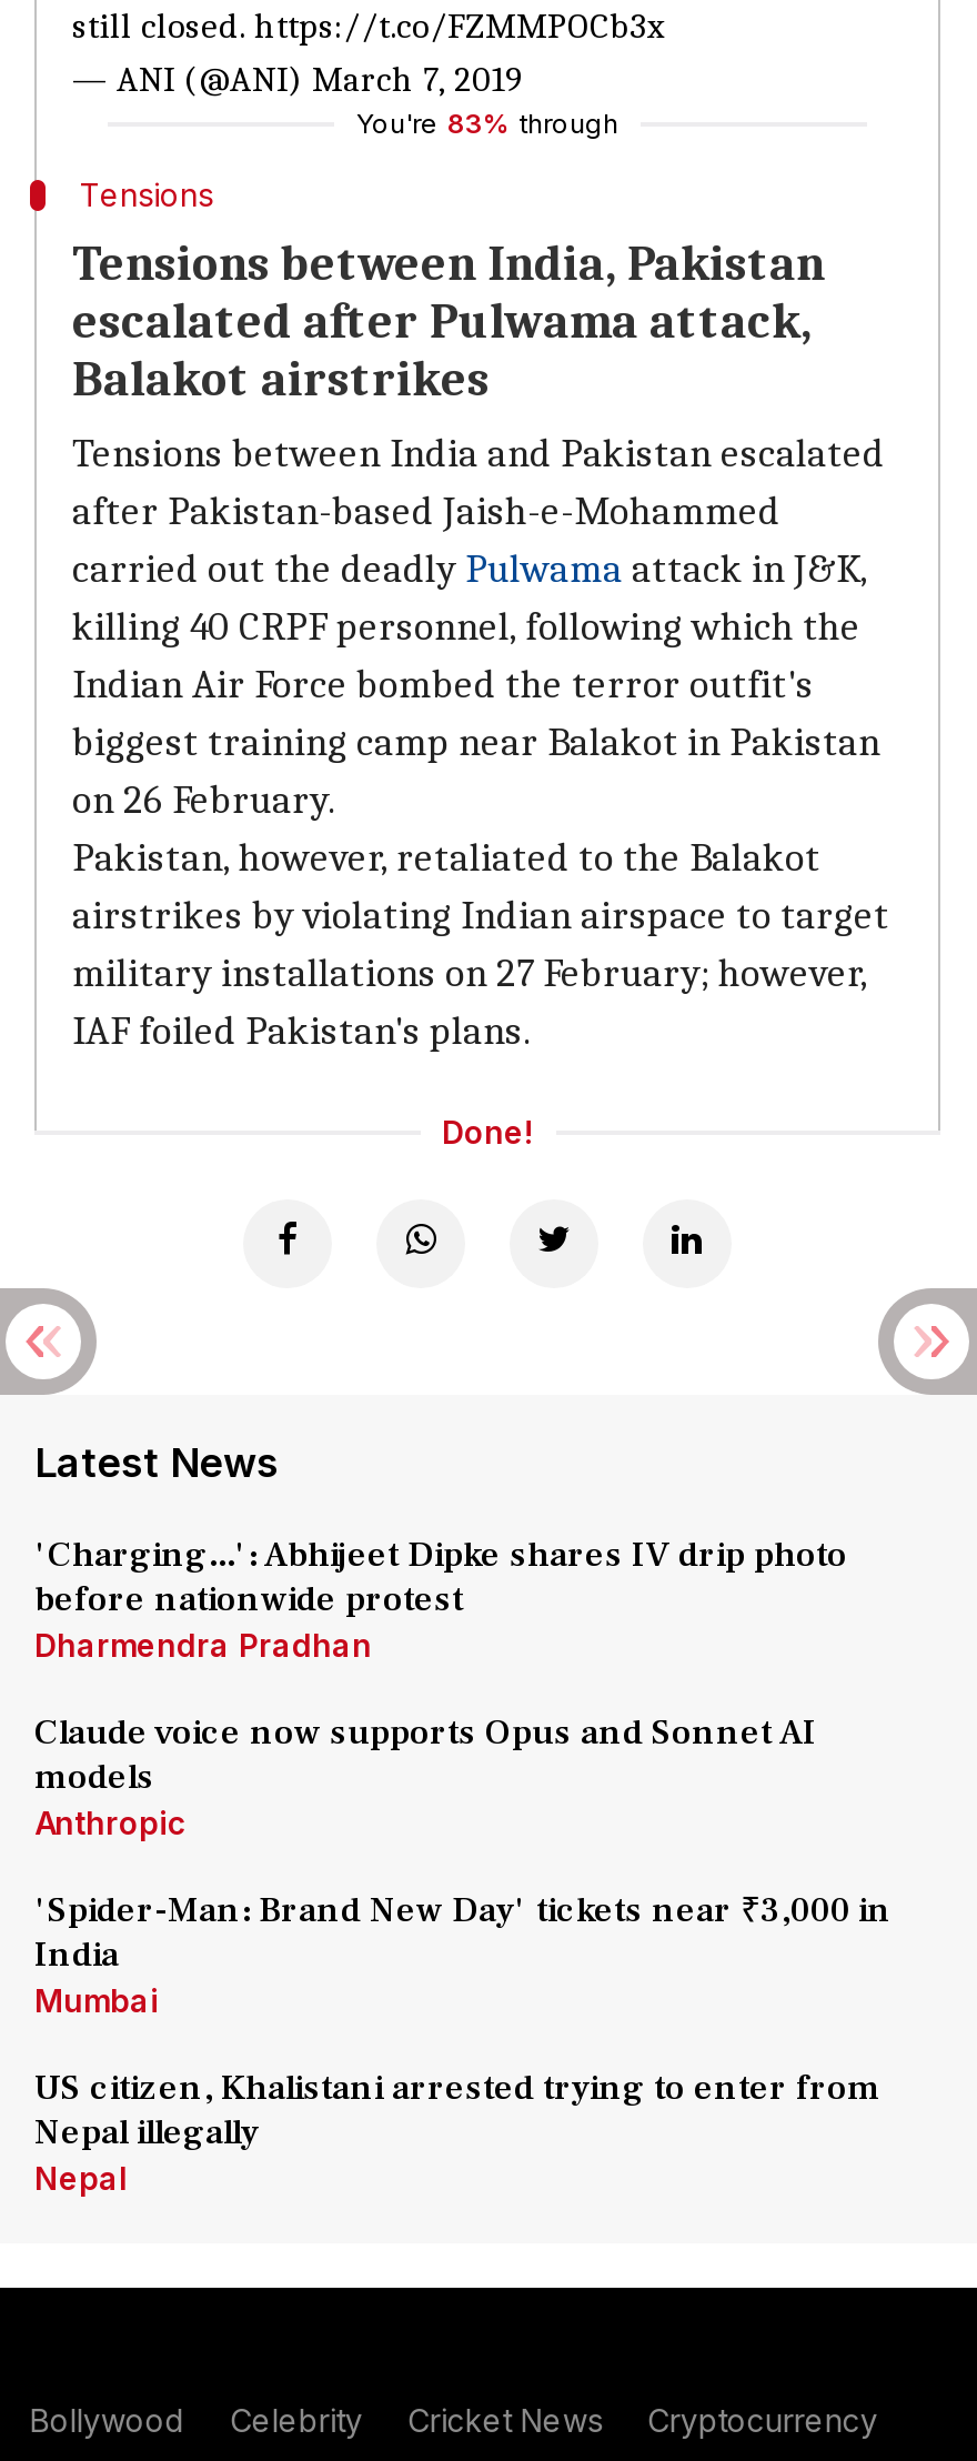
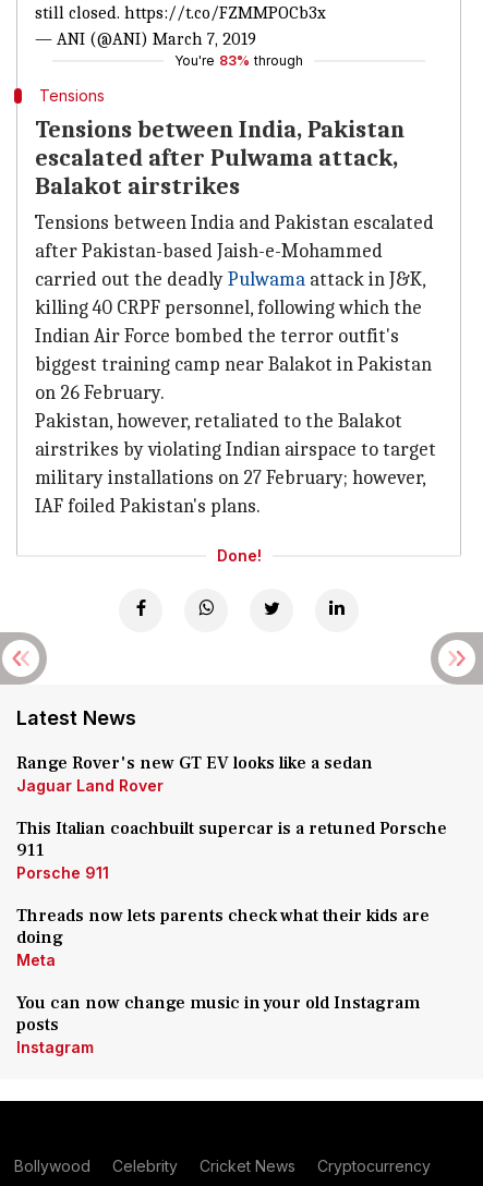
[34,1533,847,1664] 'Charging...': Abhijeet Dipke shares IV drip photo | before nationwide protest | Dharmendra Pradhan -> [16,752,373,795] Range Rover's new GT EV looks like a sedan | Jaguar Land Rover
[34,1710,816,1841] Claude voice now supports Opus and Sonnet AI | models | Anthropic -> [16,818,447,882] This Italian coachbuilt supercar is a retuned Porsche | 911 | Porsche 911
[34,1888,892,2019] 'Spider-Man: Brand New Day' tickets near ₹3,000 in | India | Mumbai -> [16,905,430,969] Threads now lets parents check what their kids are | doing | Meta
[34,2066,880,2197] US citizen, Khalistani arrested trying to enter from | Nepal illegally | Nepal -> [16,992,420,1056] You can now change music in your old Instagram | posts | Instagram

